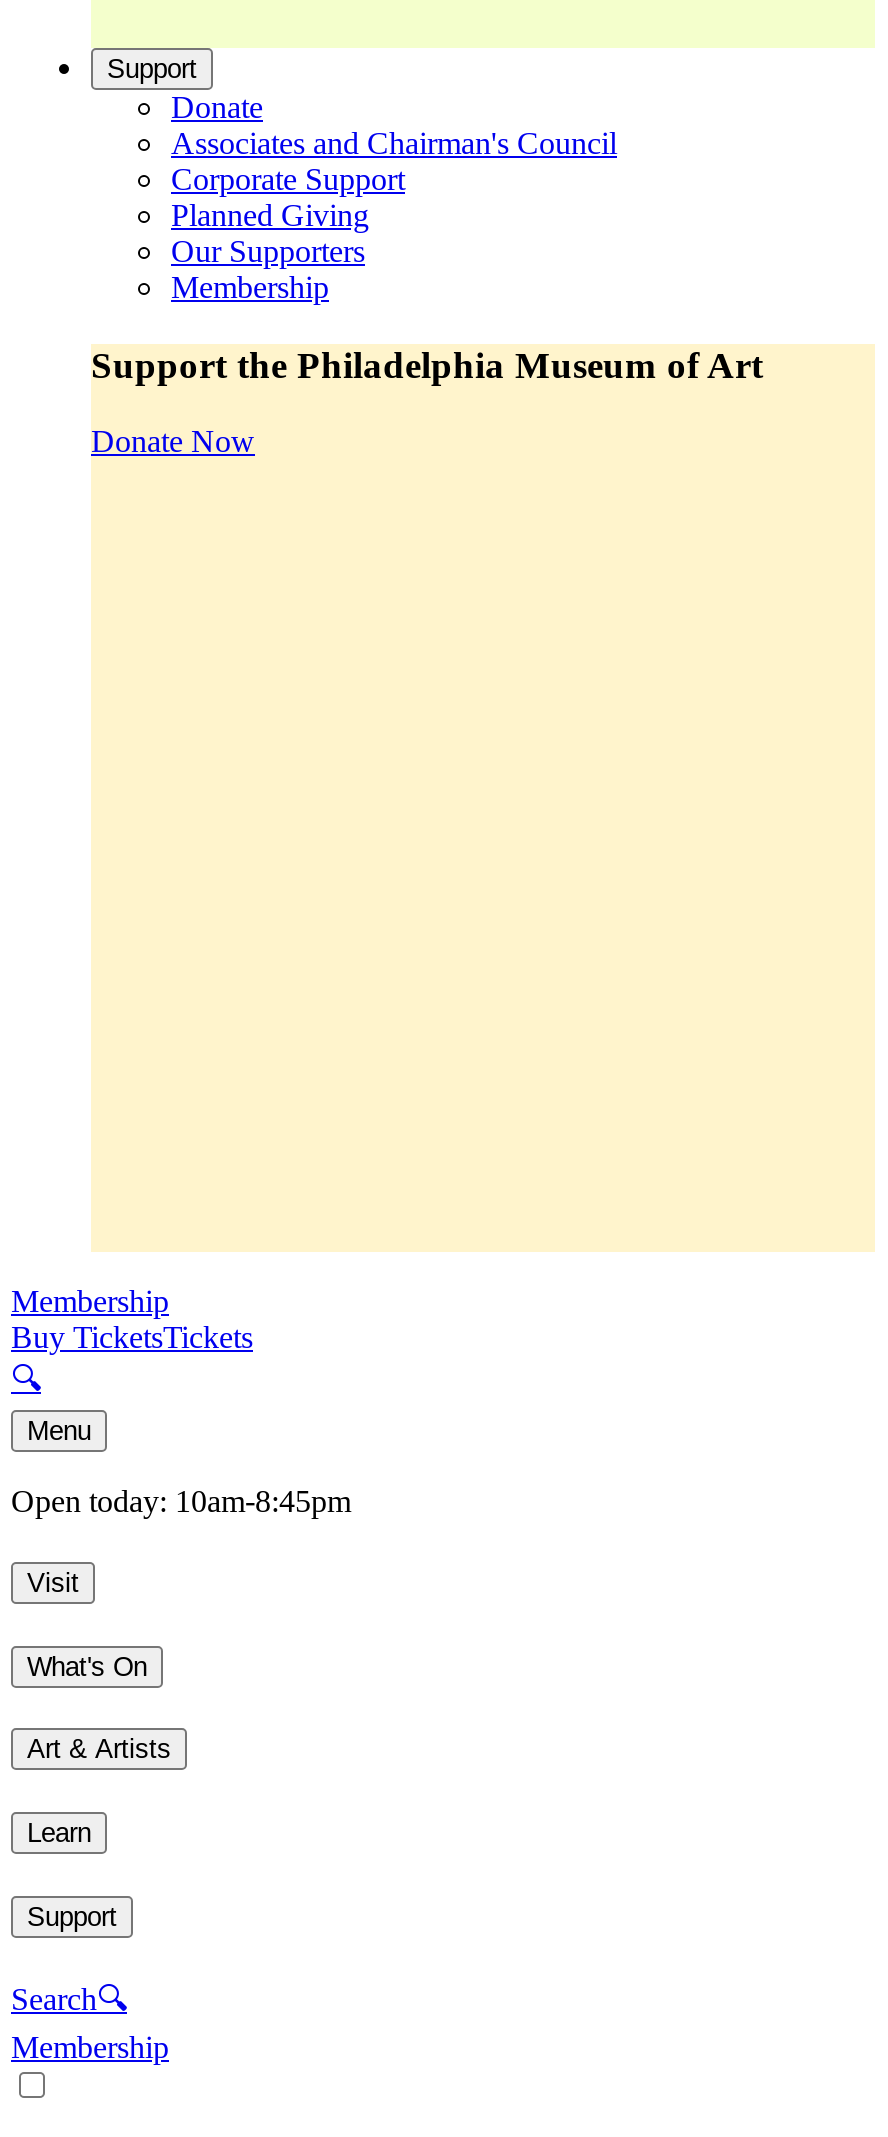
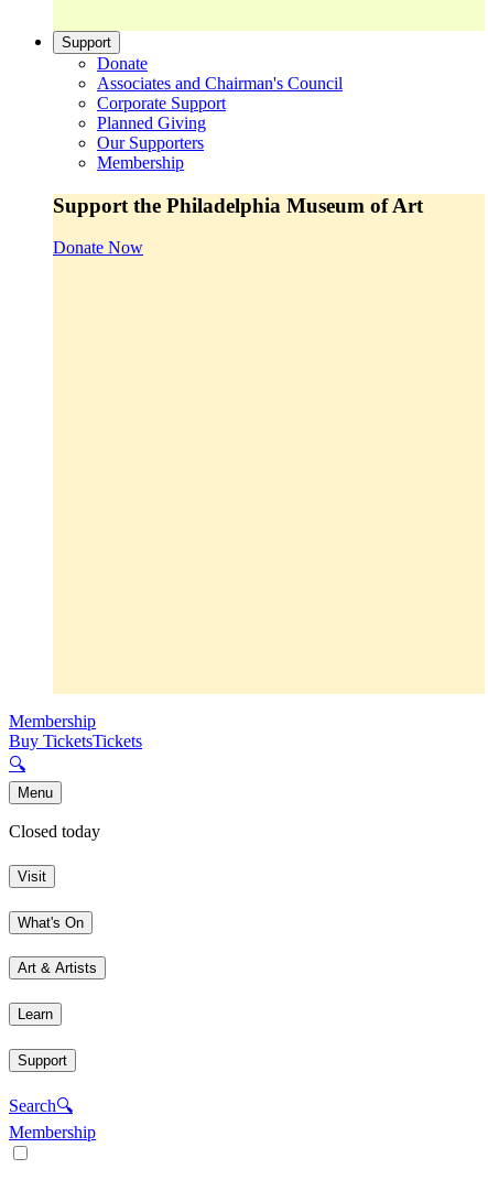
[11,1485,351,1519] Open today: 10am-8:45pm -> [9,822,100,841] Closed today

